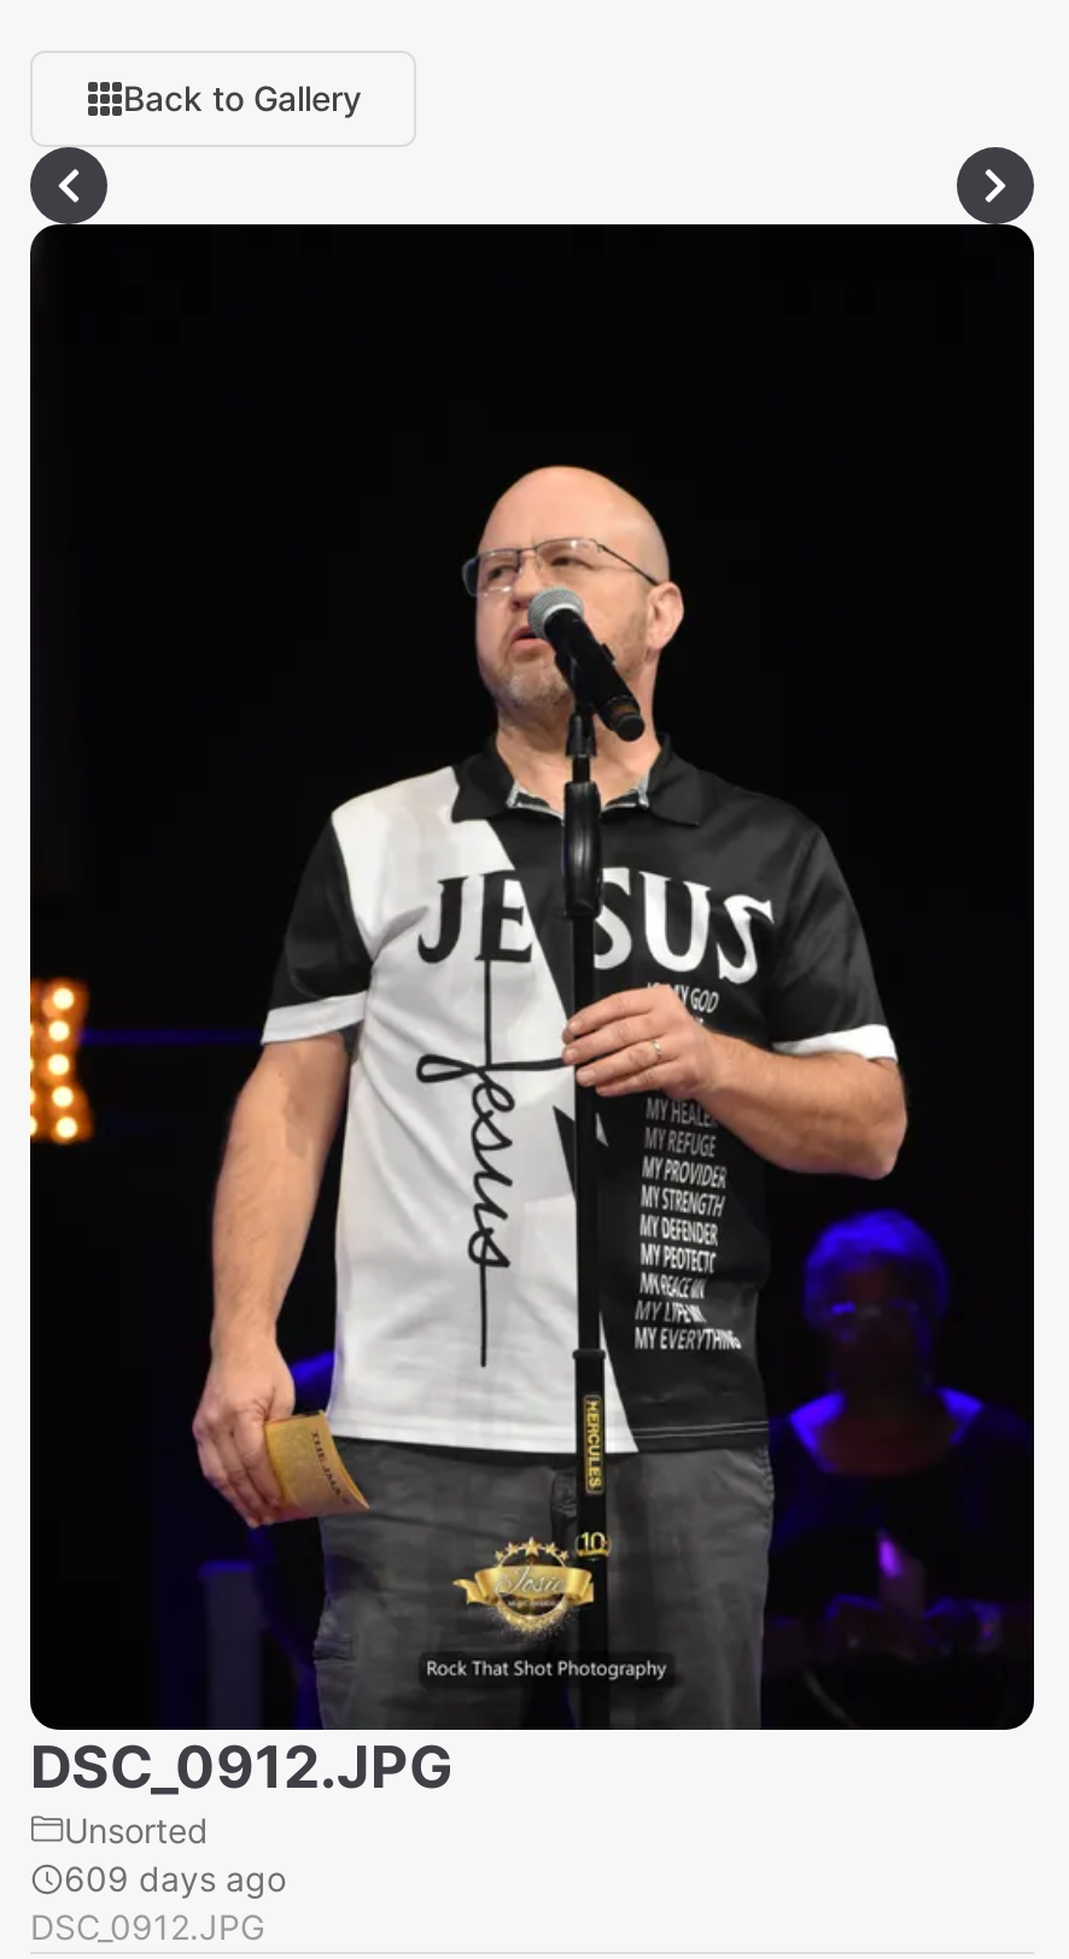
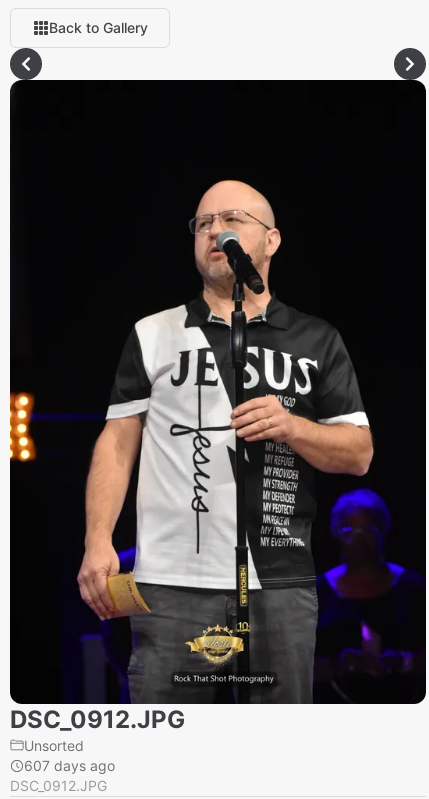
[64,1858,286,1899] 609 days ago -> [24,757,115,774] 607 days ago

